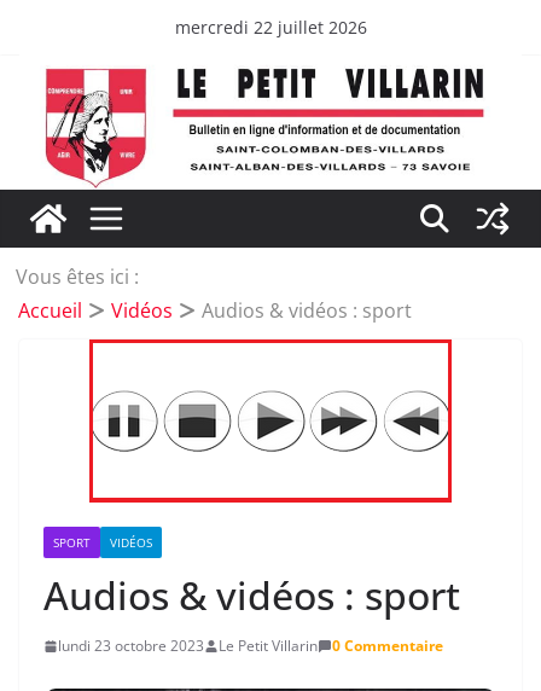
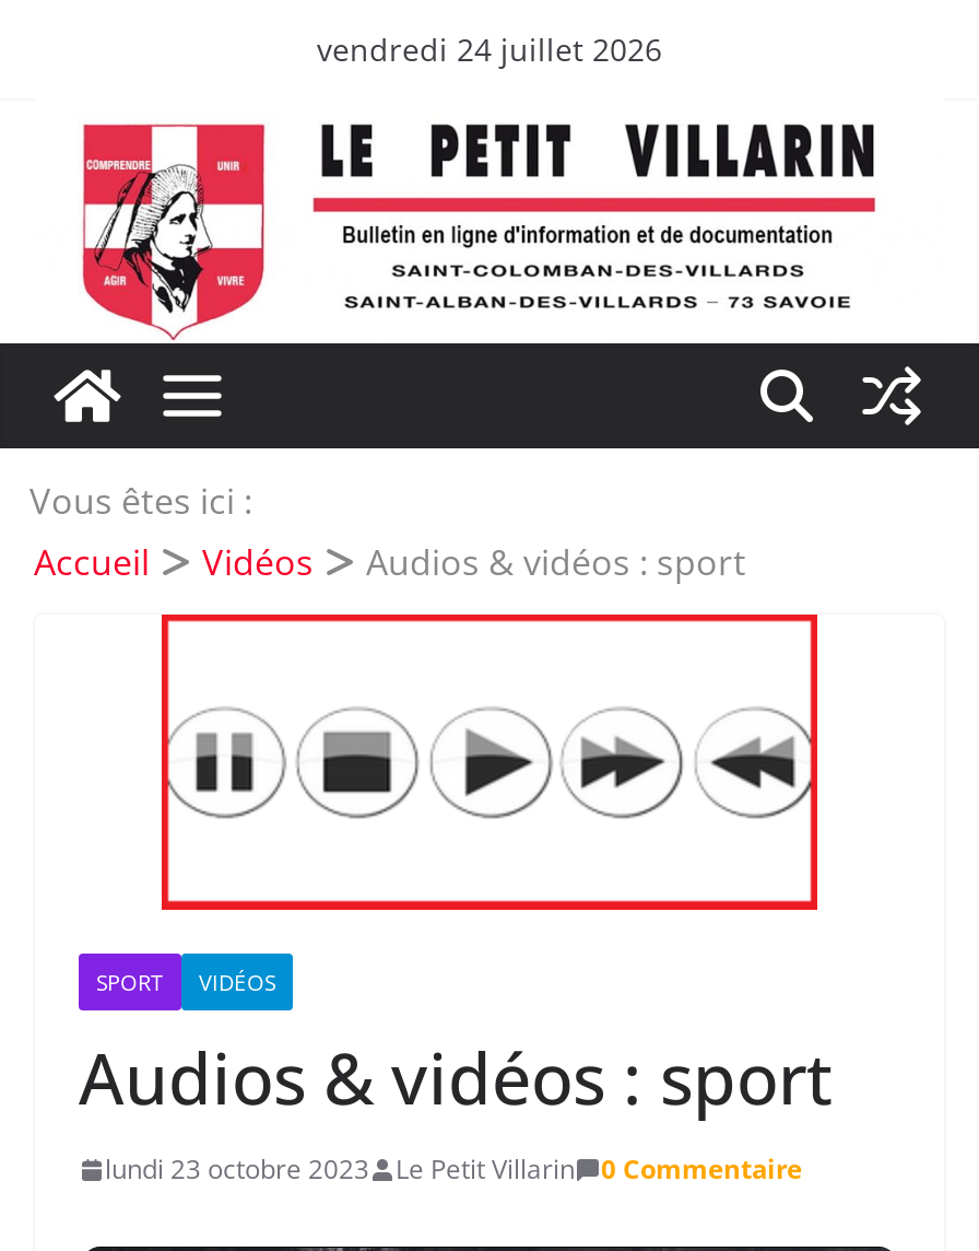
[174,16,367,39] mercredi 22 juillet 2026 -> [317,28,662,70] vendredi 24 juillet 2026

